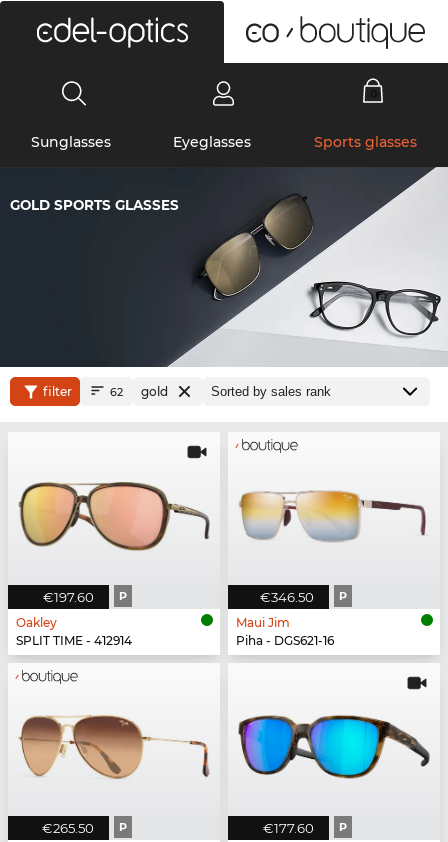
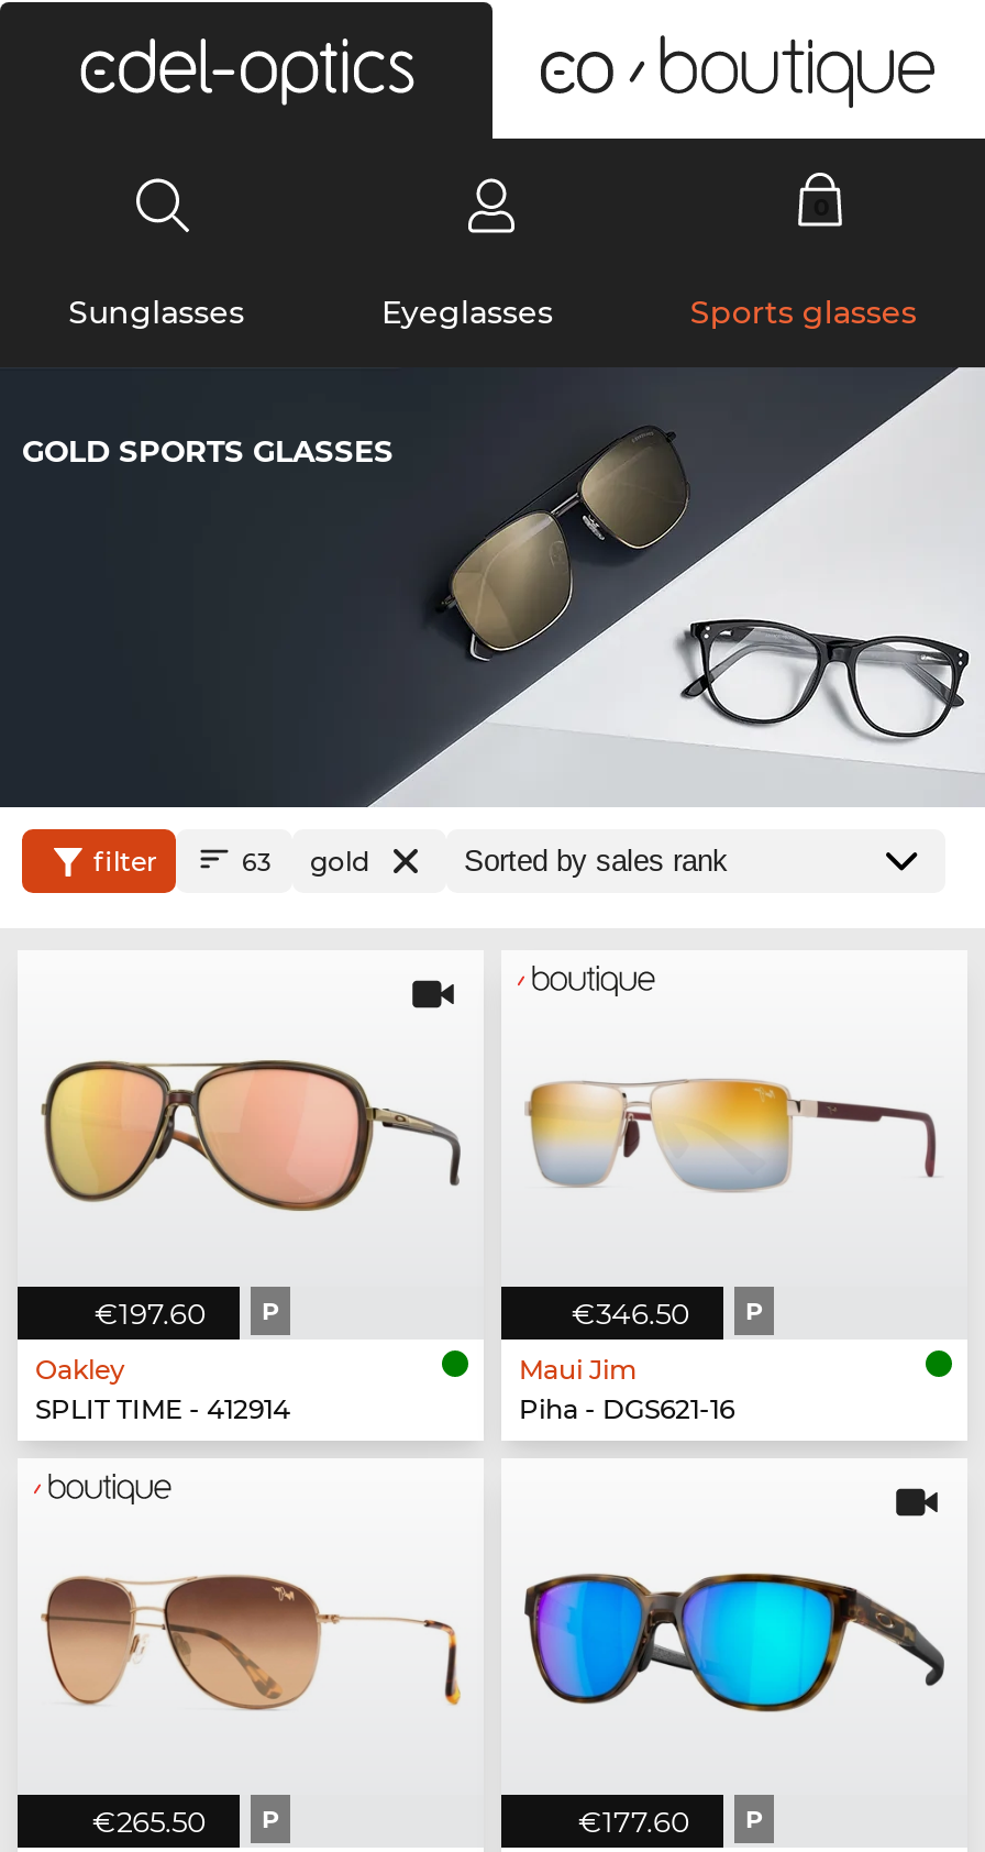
[110,384,168,399] 62 gold -> [242,845,369,878] 63 gold
[47,716,209,777] [image] -> [42,1577,460,1707] [image]

